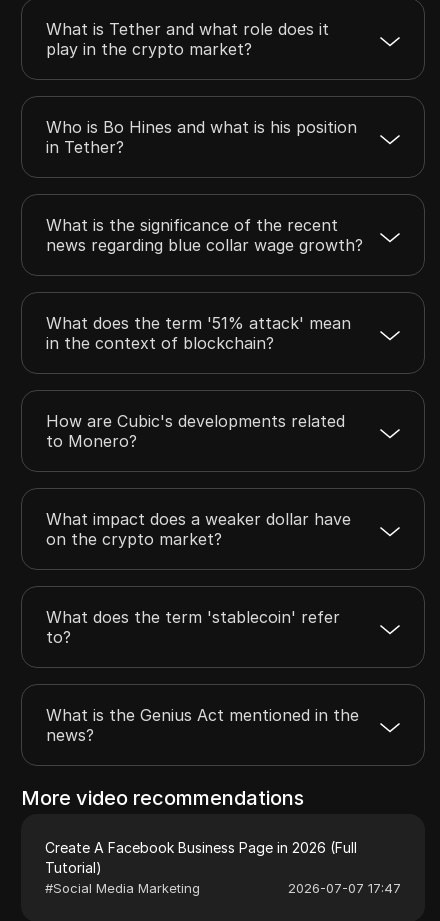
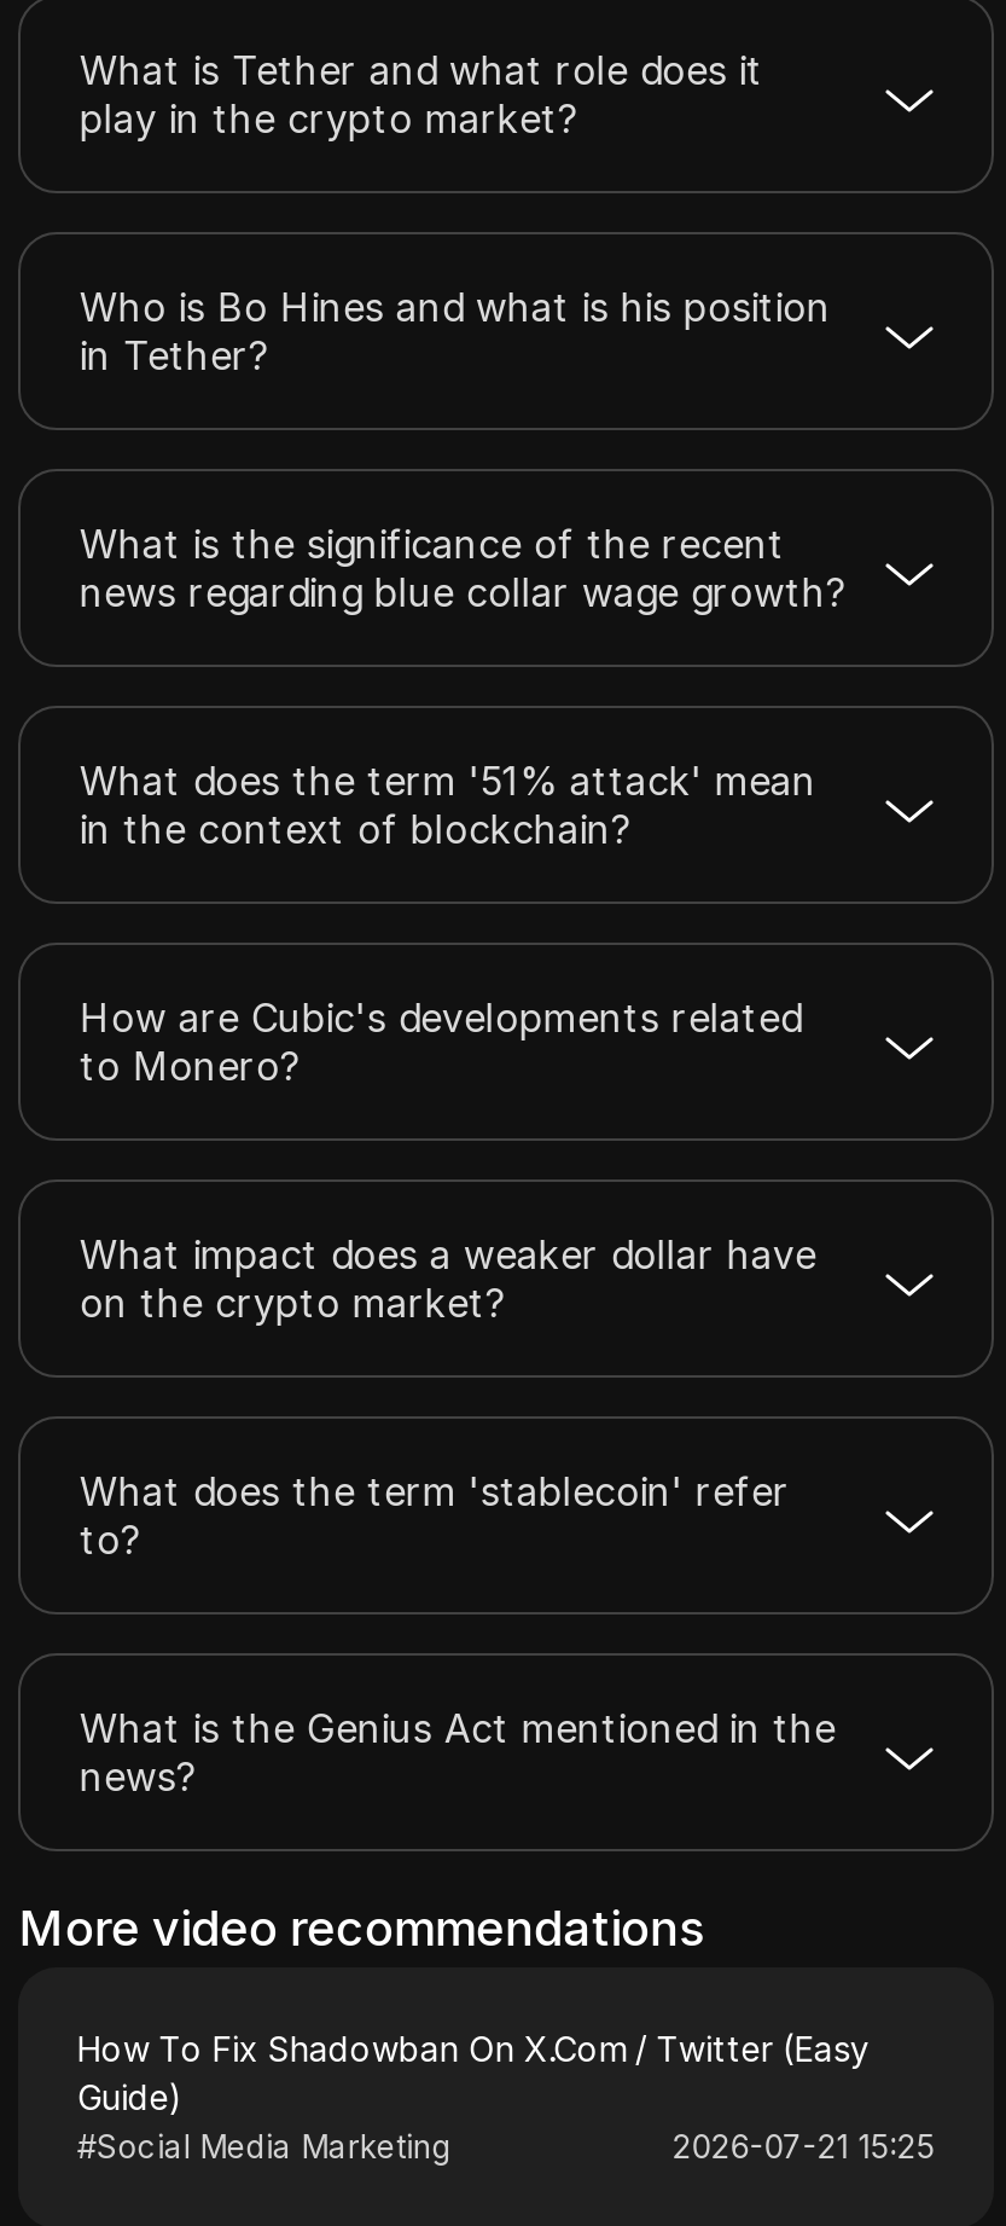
[45,839,357,876] Create A Facebook Business Page in 2026 (Full | Tutorial) -> [77,2027,869,2117] How To Fix Shadowban On X.Com / Twitter (Easy | Guide)
[288,880,401,896] 2026-07-07 17:47 -> [672,2126,935,2165] 2026-07-21 15:25

